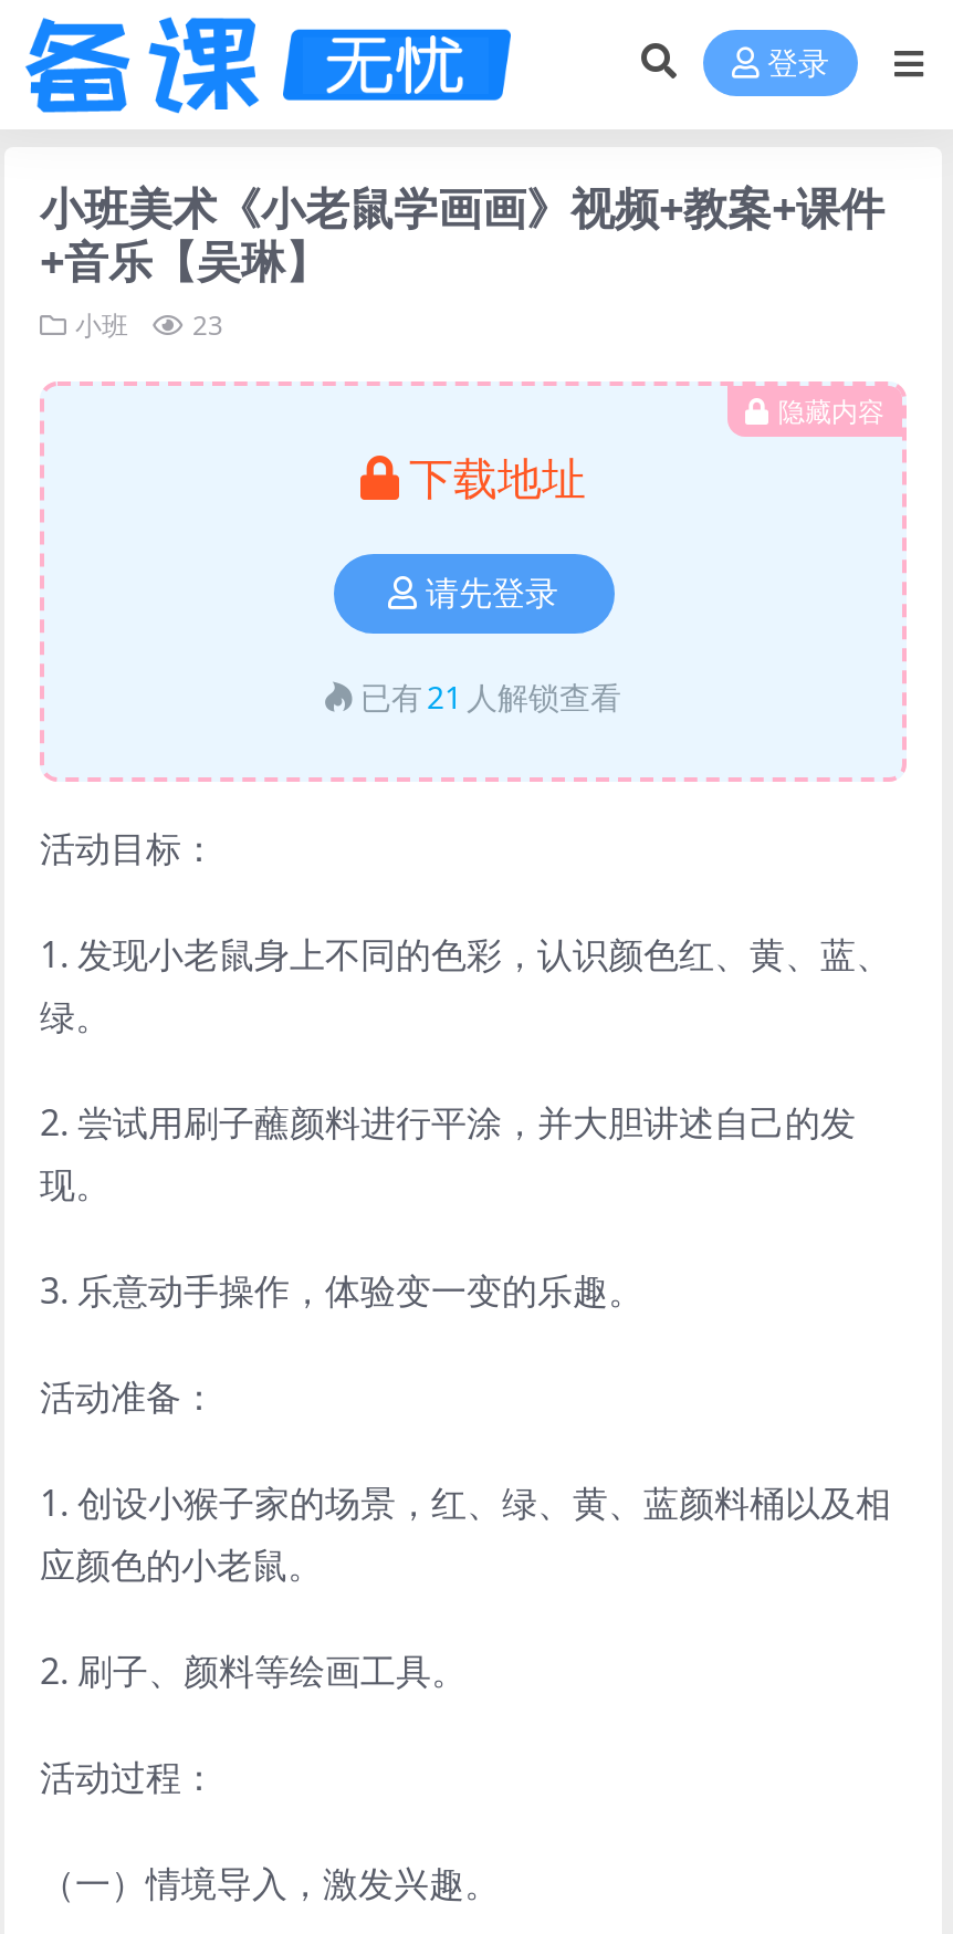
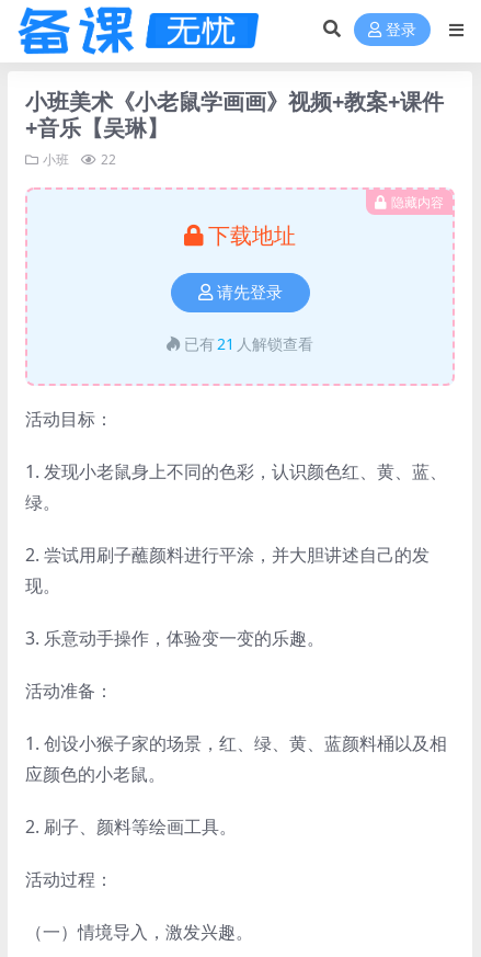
[75,306,223,344] 小班 23 -> [43,150,116,169] 小班 22

